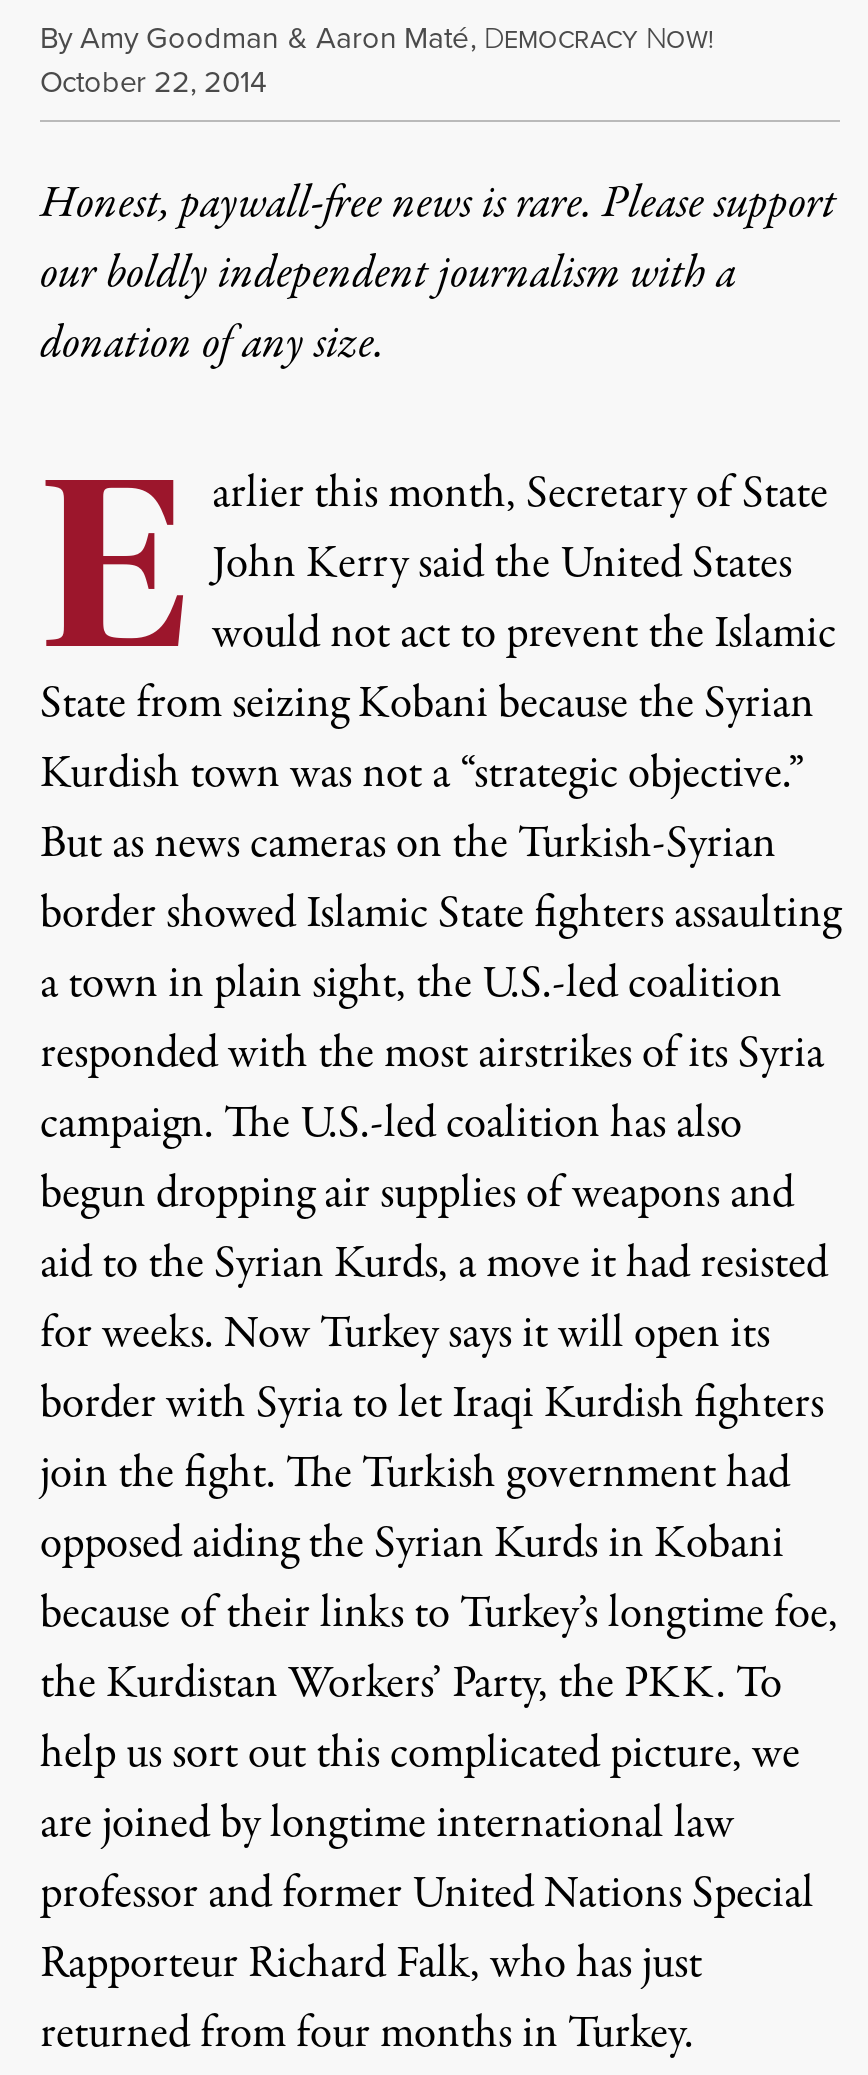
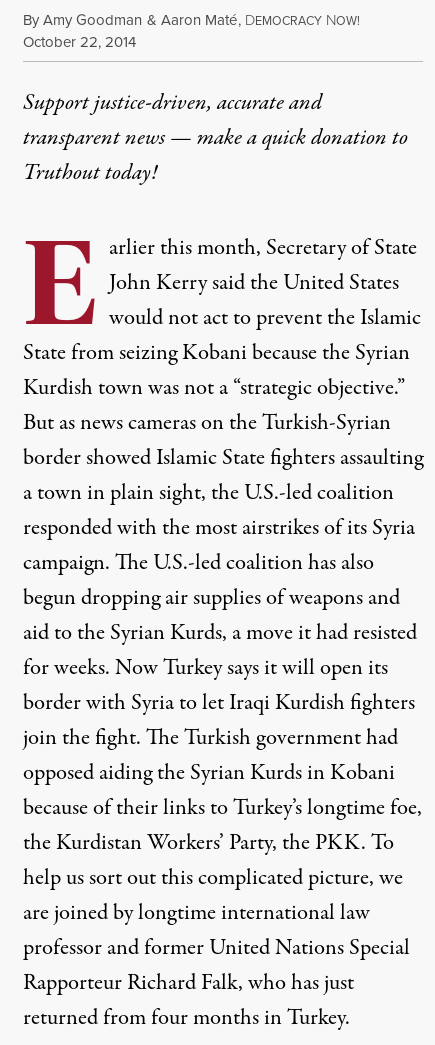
[40,172,836,376] Honest, paywall-free news is rare. Please support | our boldly independent journalism with a | donation of any size. -> [23,87,408,189] Support justice-driven, accurate and | transparent news — make aquick donation to | Truthout today!

